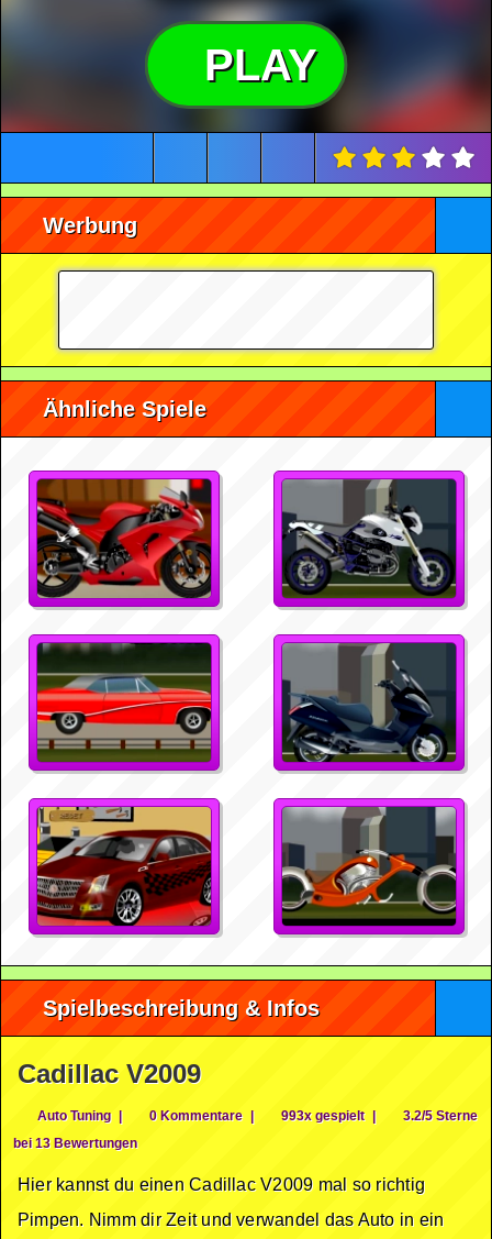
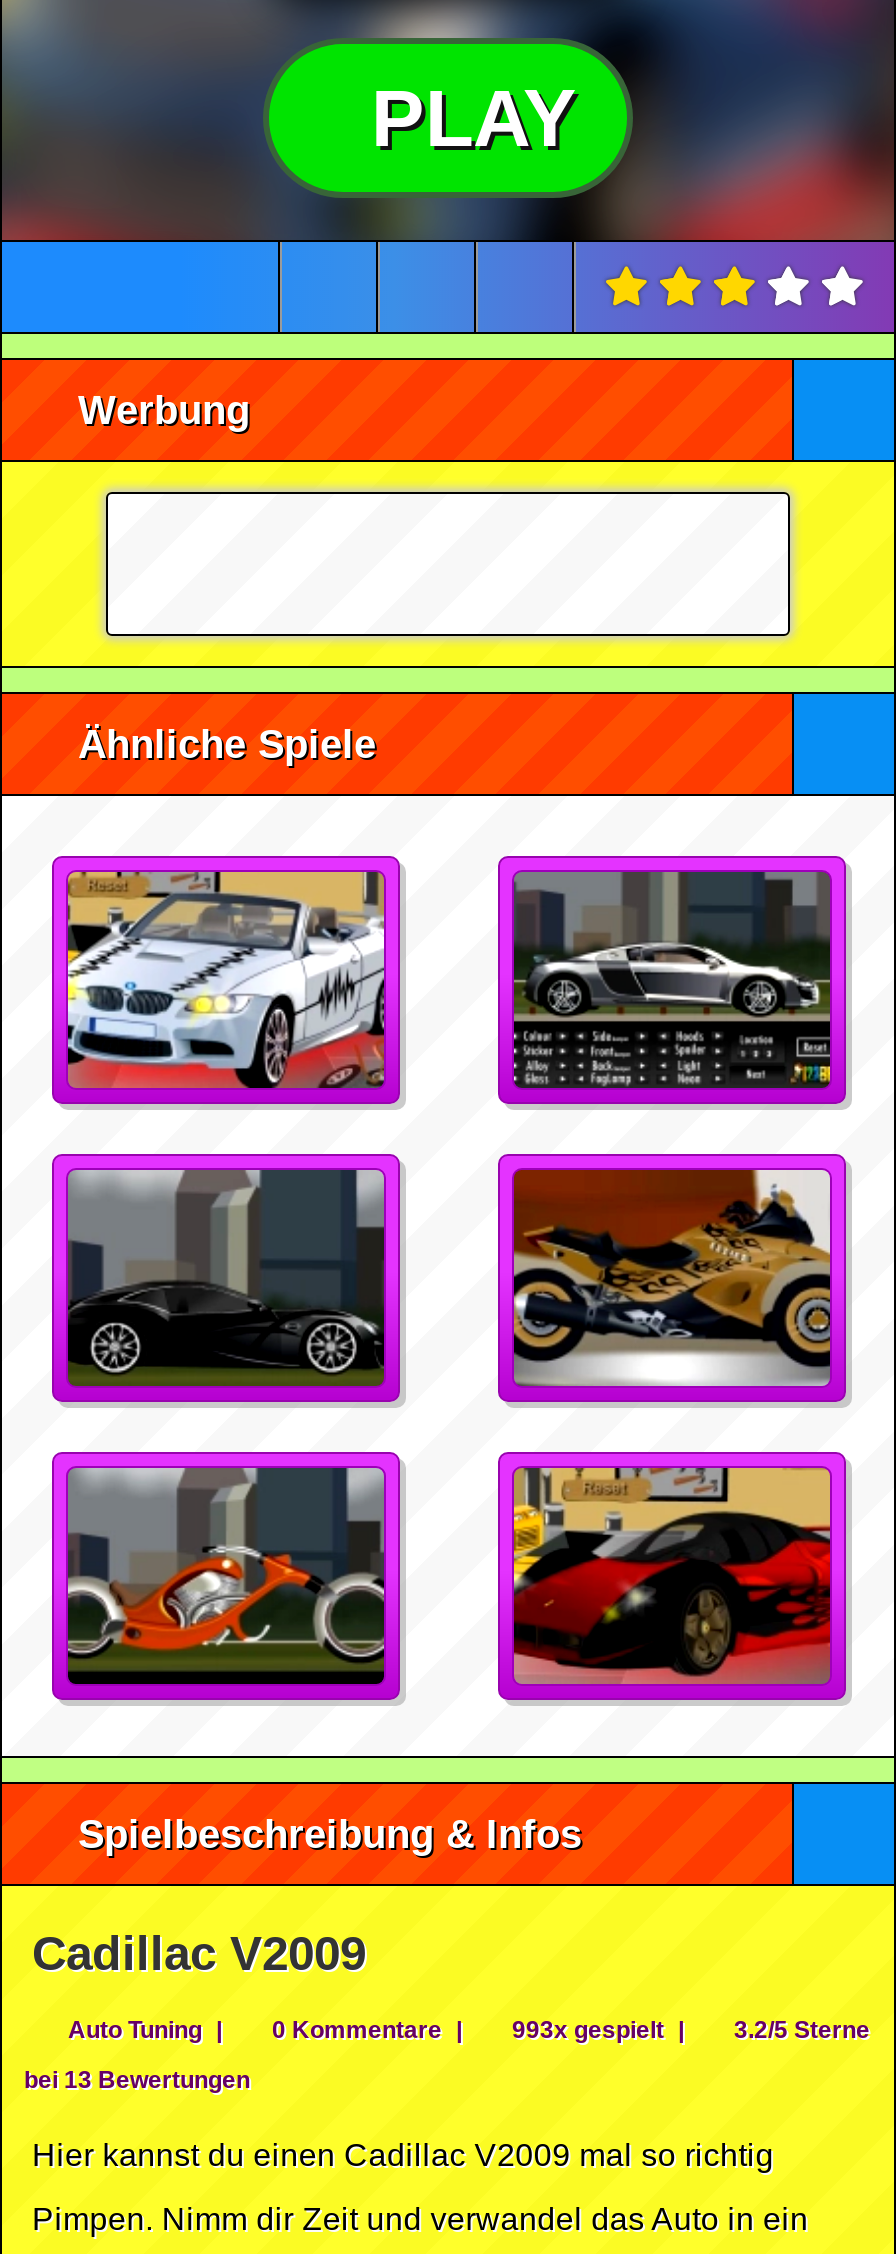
[36,478,212,599] [image] -> [66,870,386,1090] [image]
[281,478,457,597] [image] -> [512,870,832,1088] [image]
[36,642,212,754] [image] -> [66,1168,386,1374] [image]
[281,642,457,763] [image] -> [512,1168,832,1388] [image]
[36,806,212,927] [image] -> [66,1466,386,1686] [image]
[281,806,457,927] [image] -> [512,1466,832,1686] [image]

